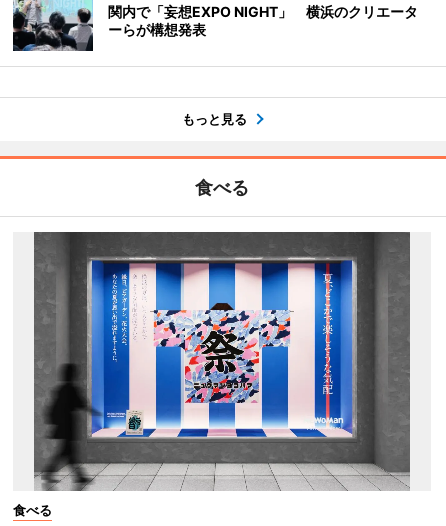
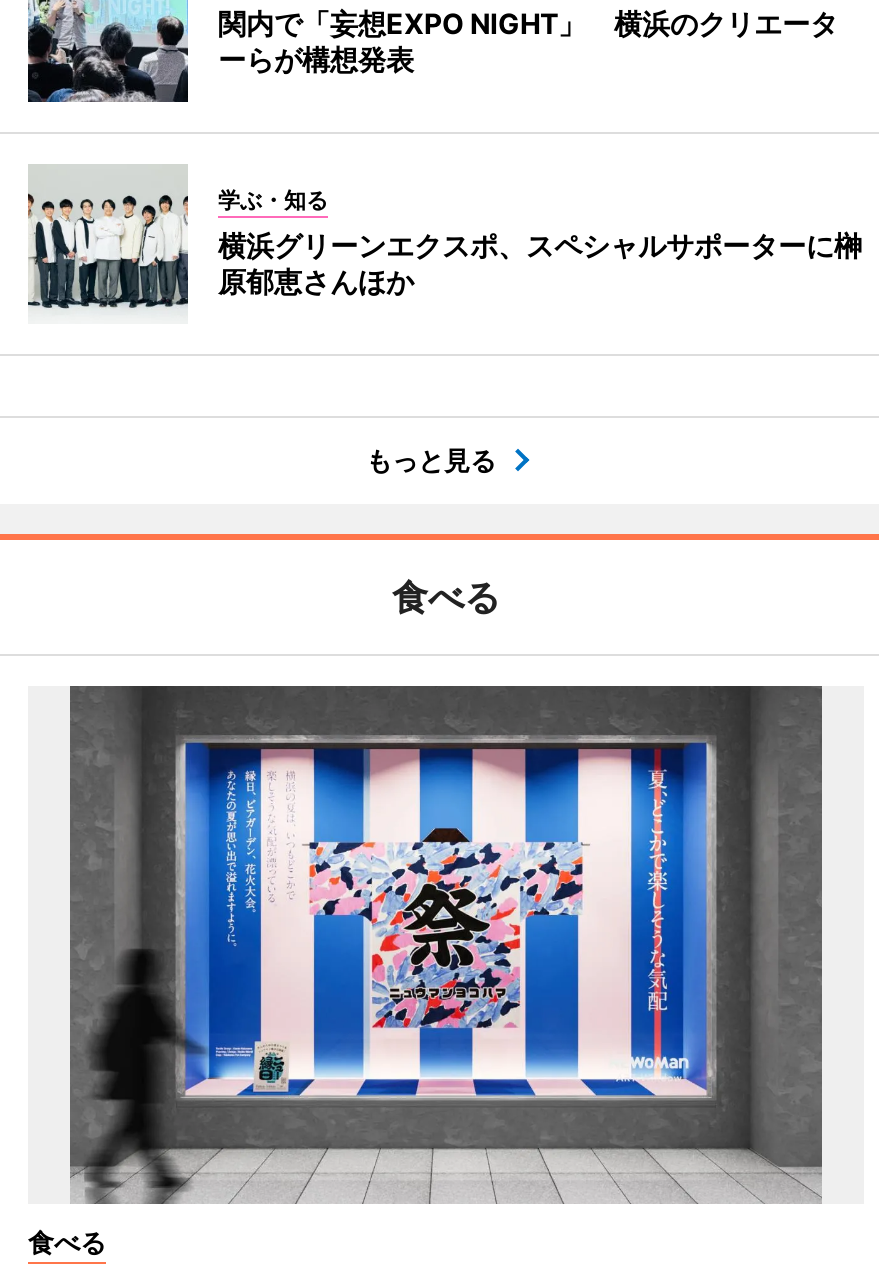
none -> [26,164,862,318] [image] | 学ぶ・知る | 横浜グリーンエクスポ、スペシャルサポーターに榊 | 原郁恵さんほか

